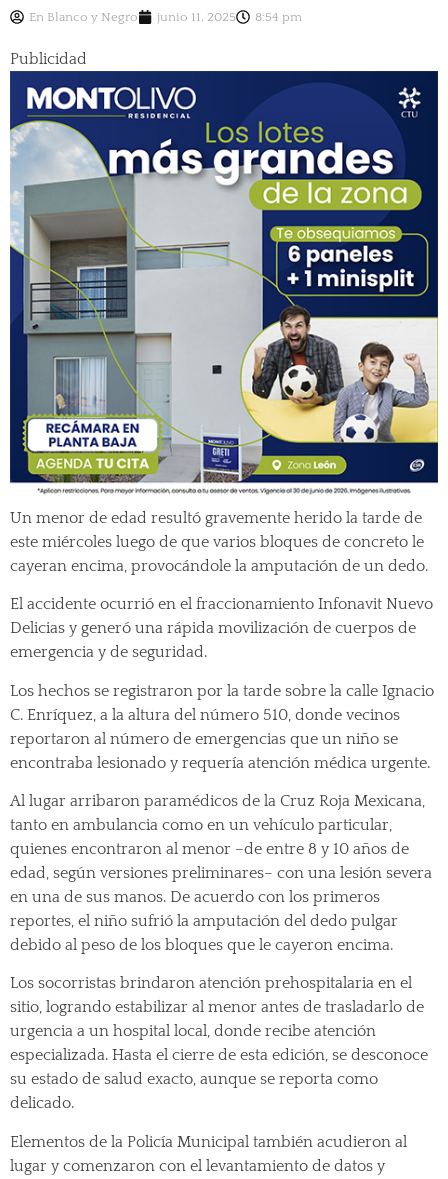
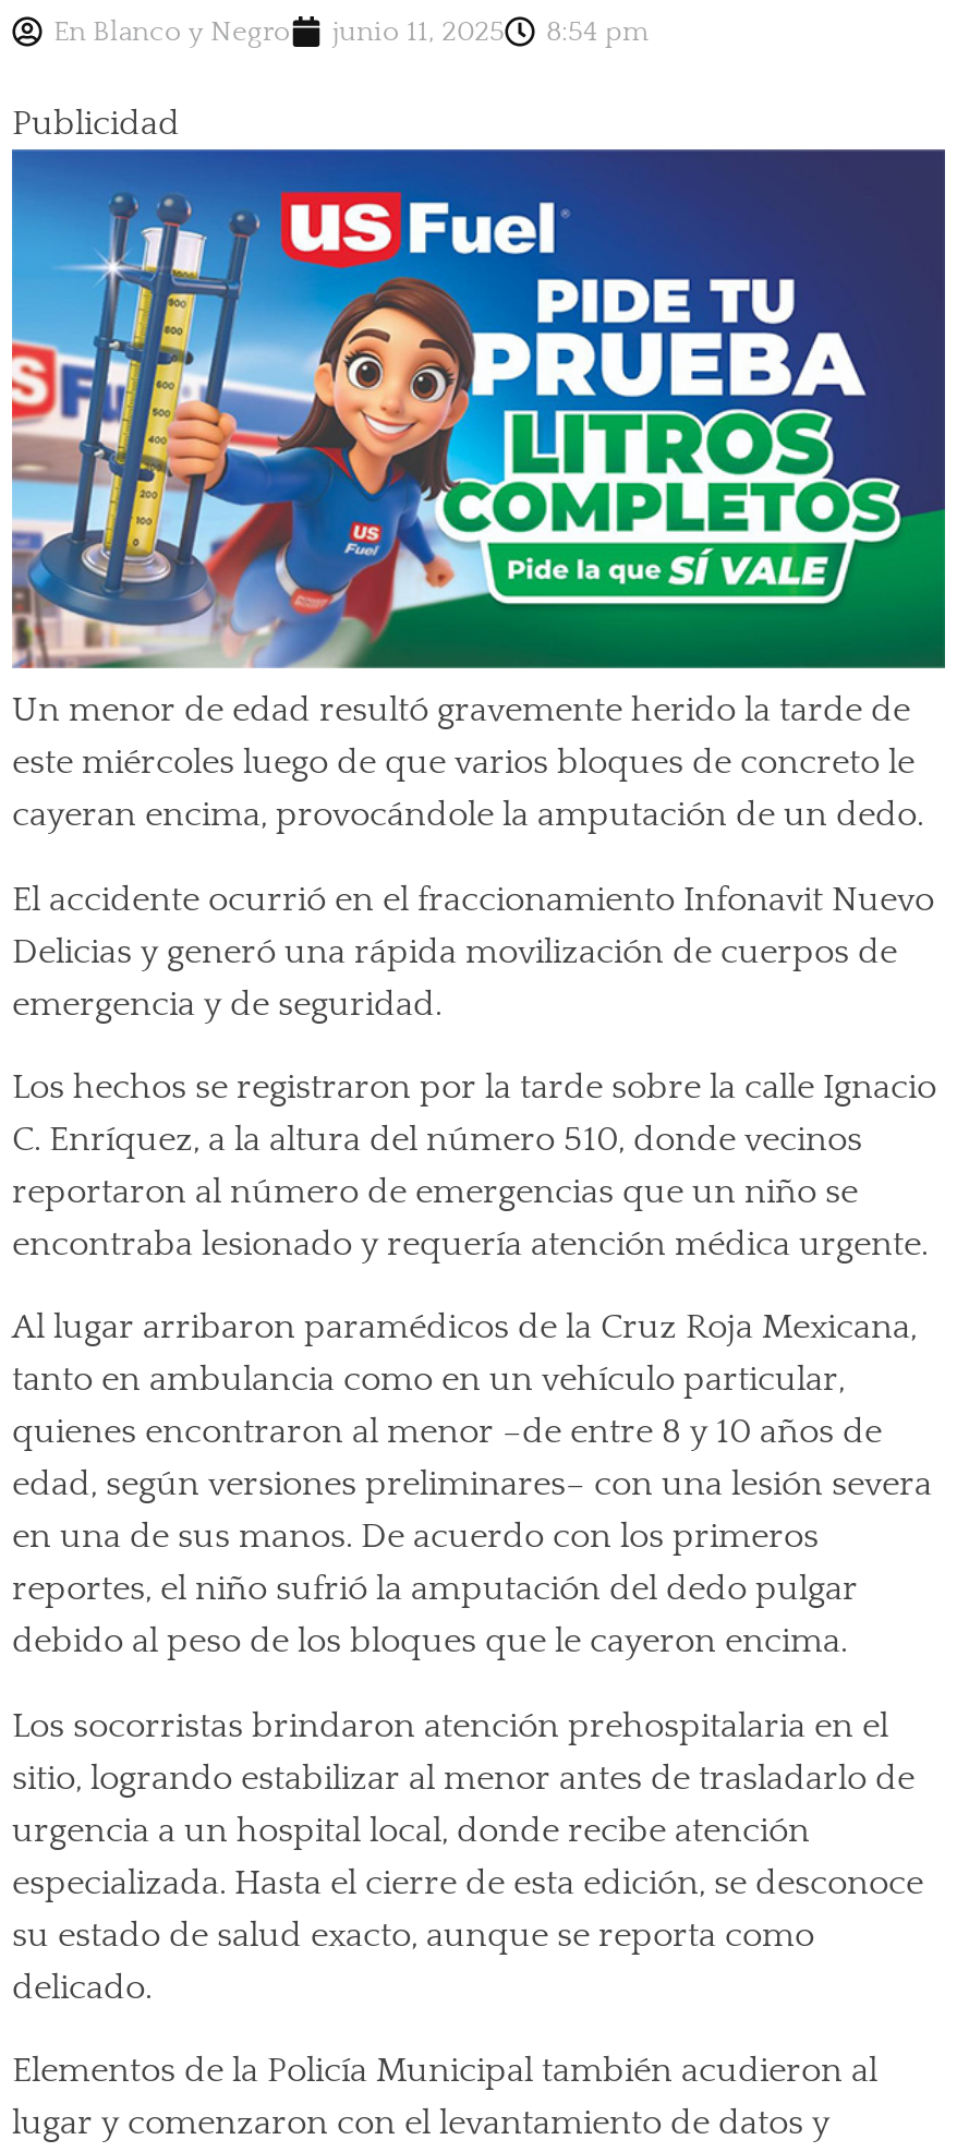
[9,71,439,495] [image] -> [10,149,947,670] [image]

